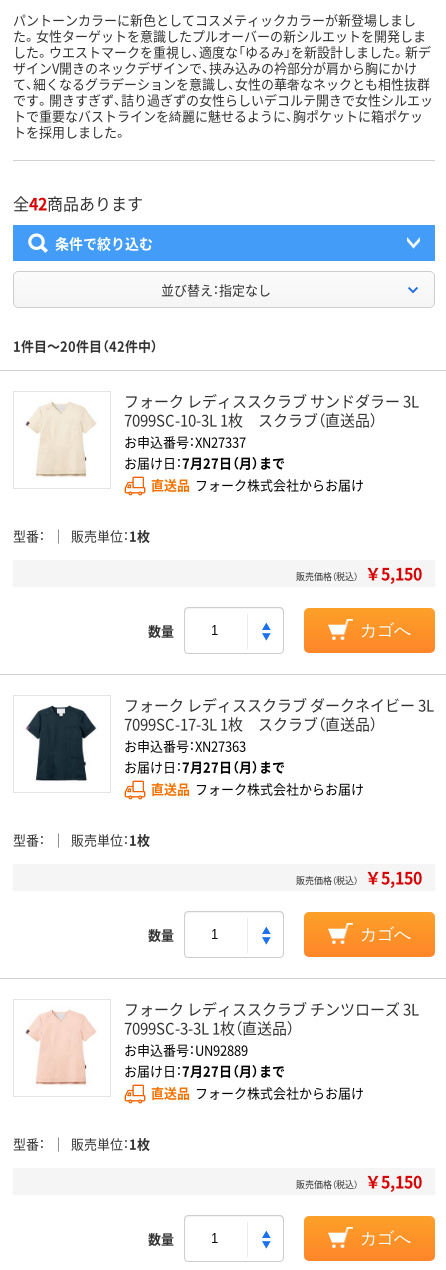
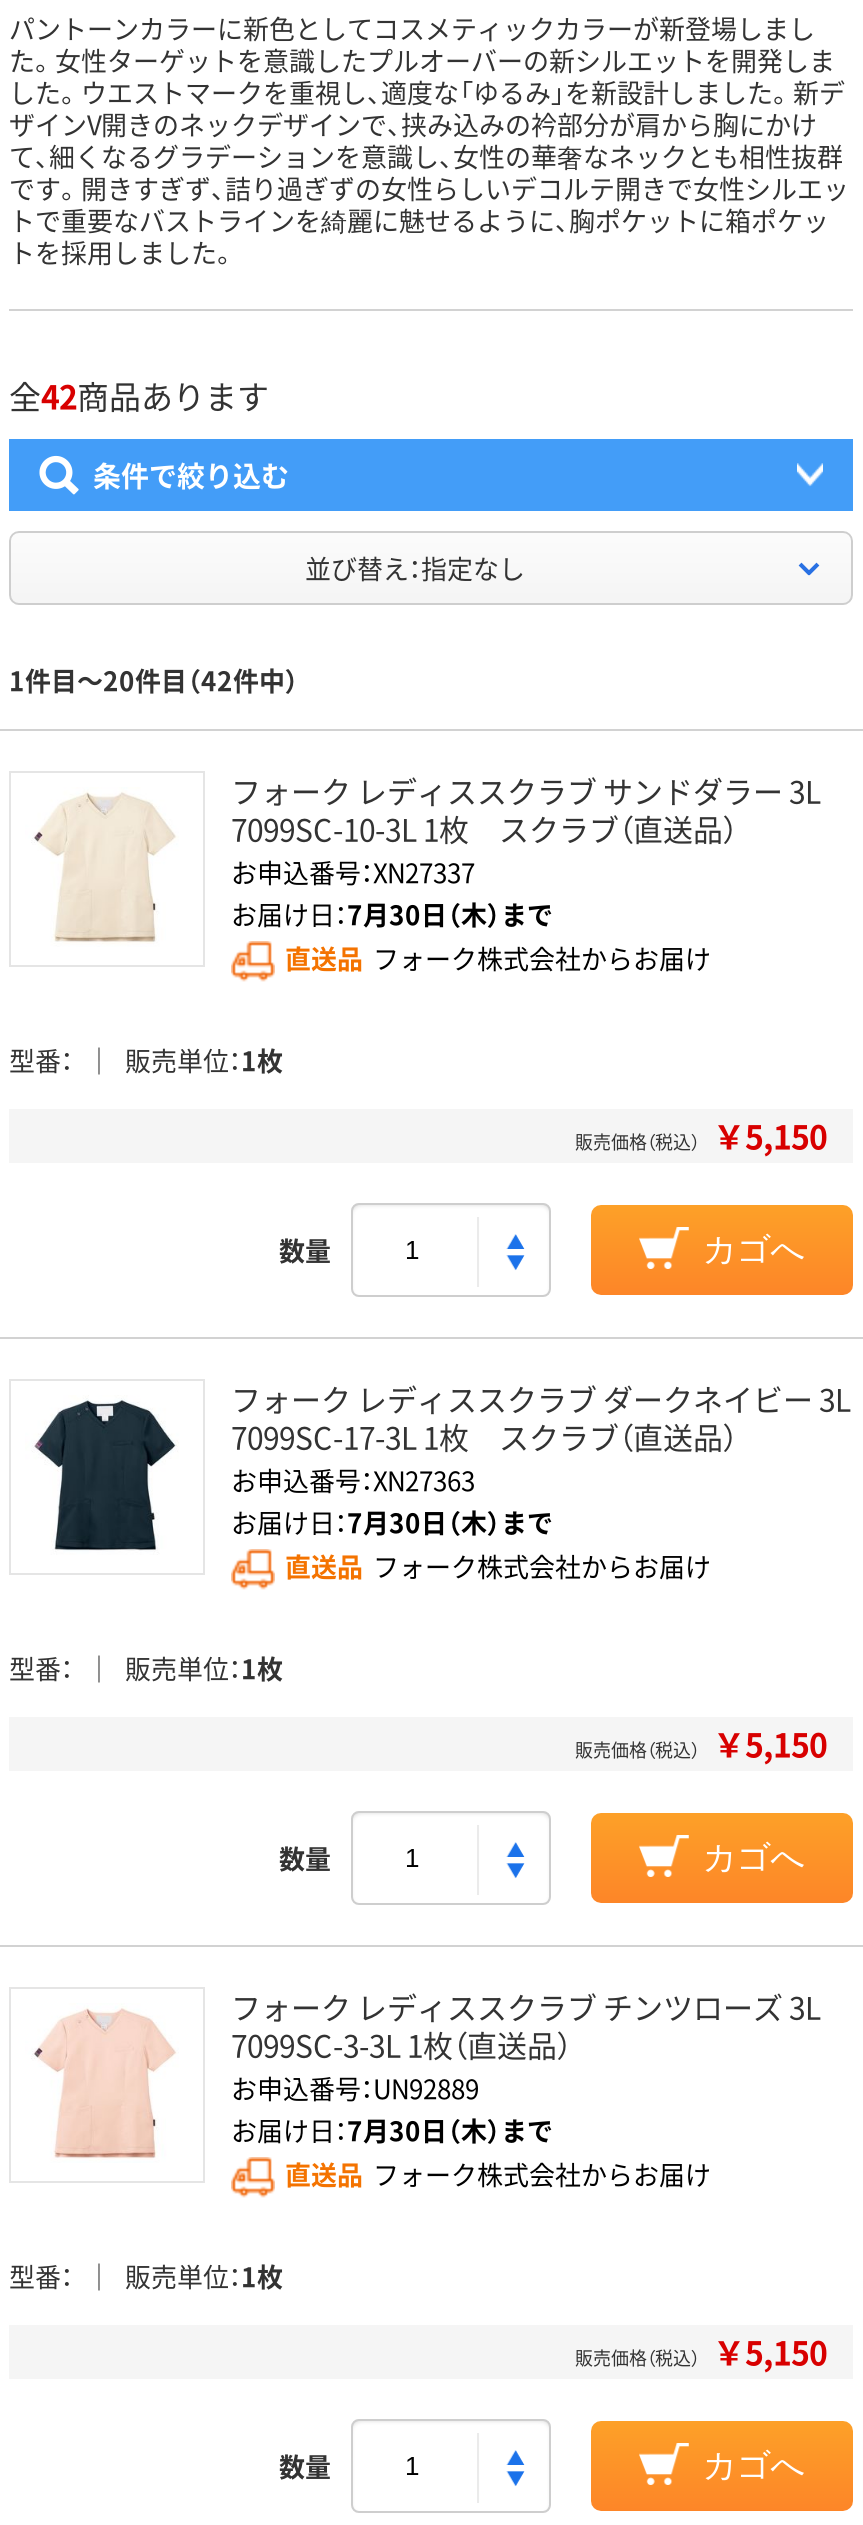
[124,453,285,472] お届け日：7月27日（月）まで -> [231,895,553,933] お届け日：7月30日（木）まで
[124,757,285,776] お届け日：7月27日（月）まで -> [231,1503,553,1541] お届け日：7月30日（木）まで
[124,1061,285,1080] お届け日：7月27日（月）まで -> [231,2111,553,2149] お届け日：7月30日（木）まで

